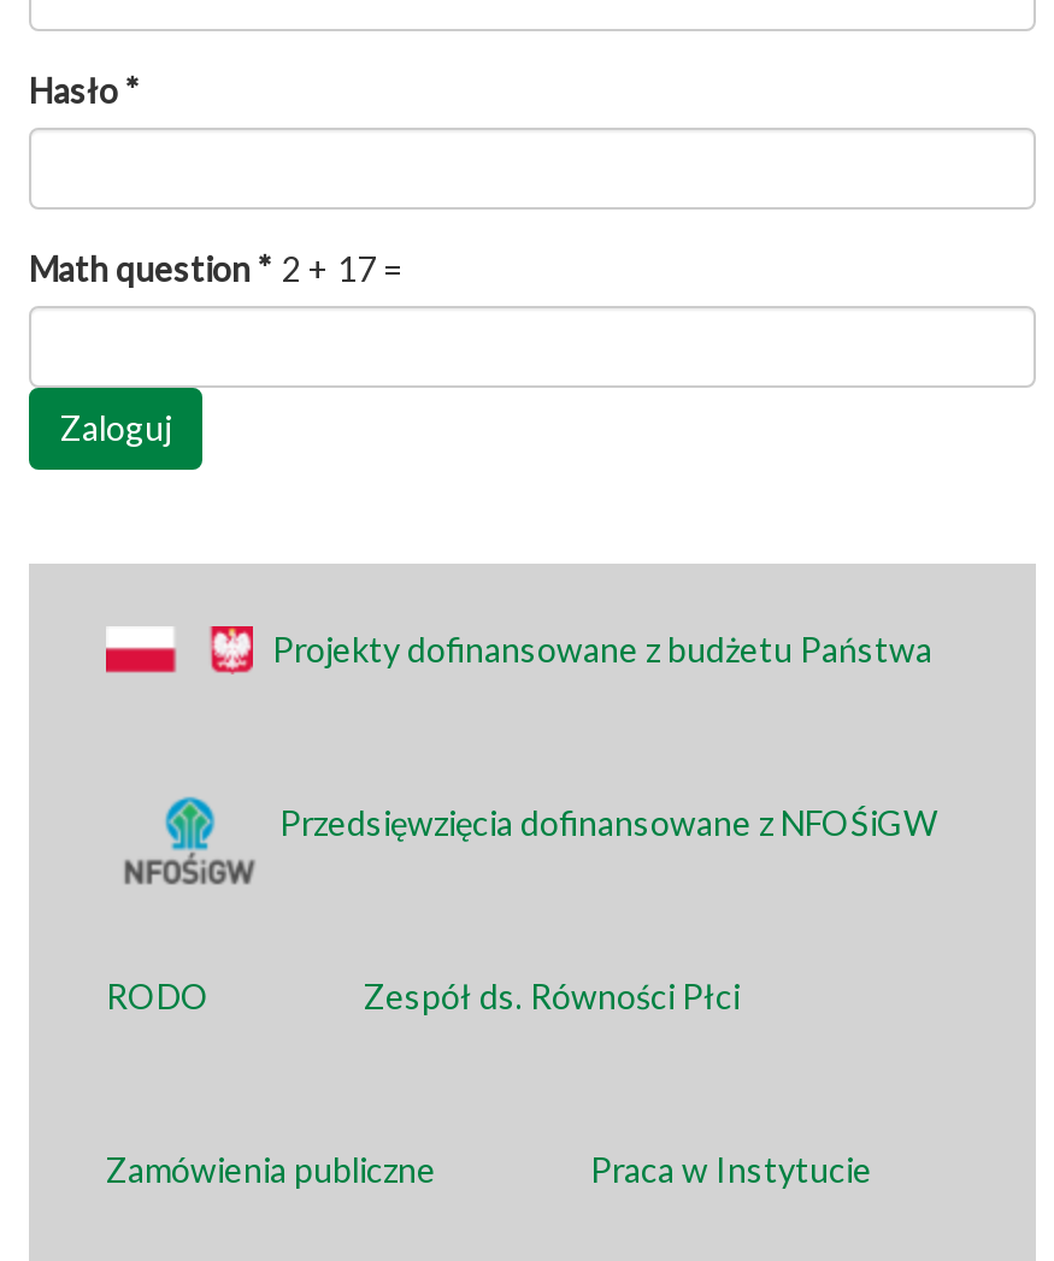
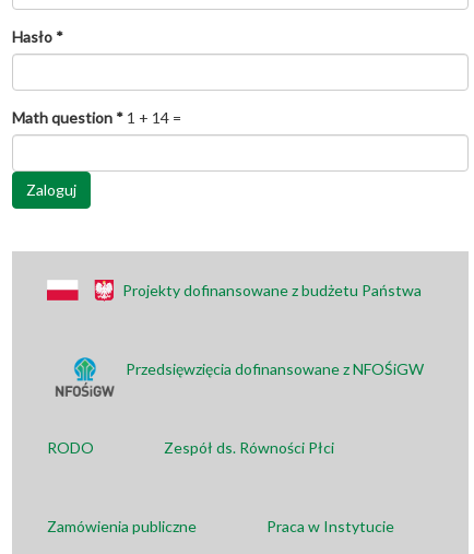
[29,248,402,289] Math question * 2 + 17 = -> [12,108,181,127] Math question * 1 + 14 =

